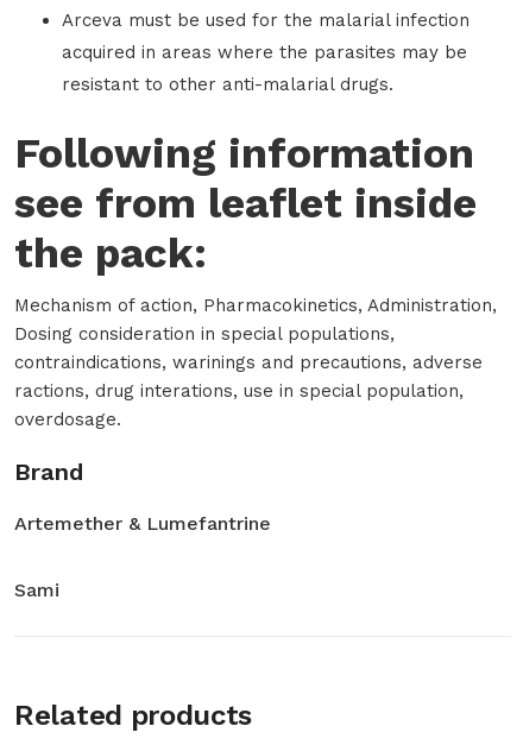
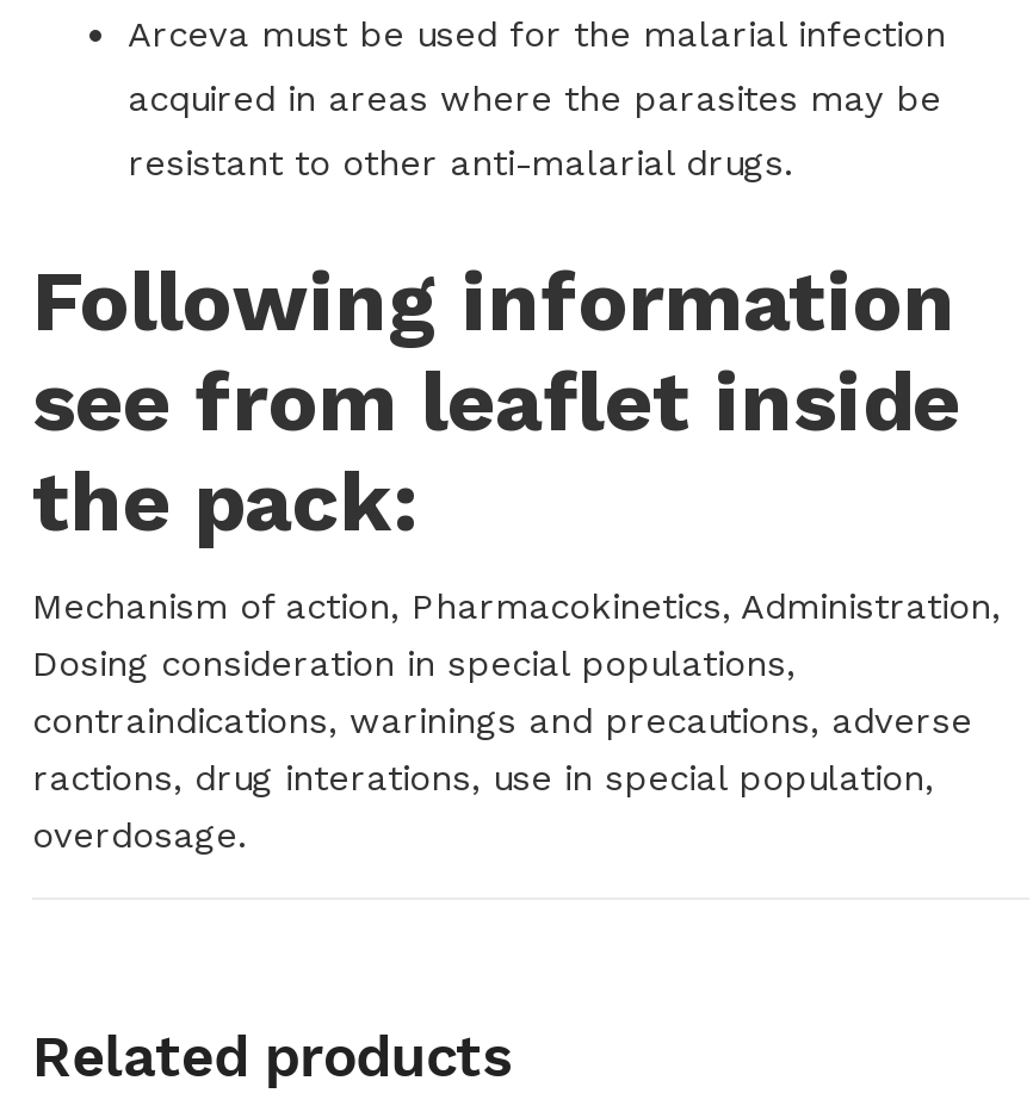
[14,457,271,601] Brand | Artemether & Lumefantrine | Sami -> none

